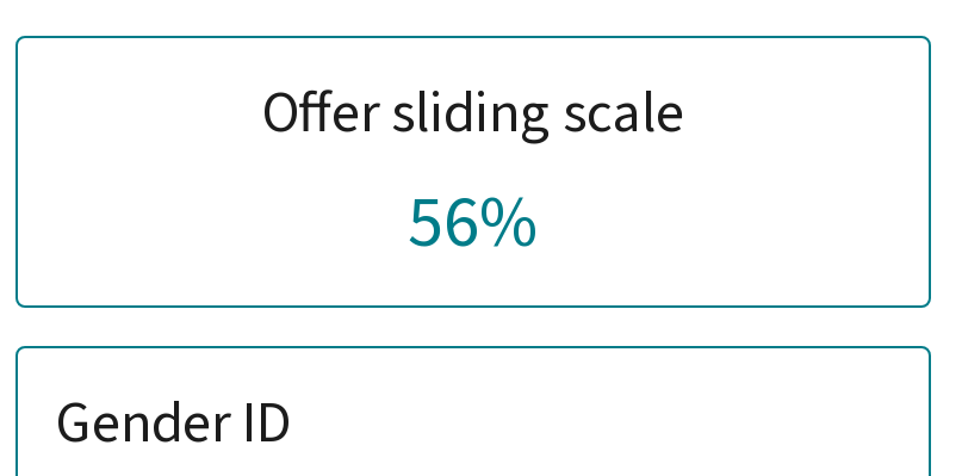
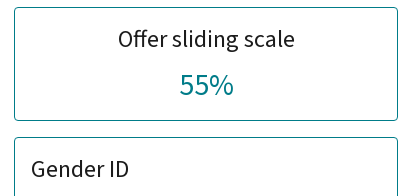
[408,172,539,275] 56% -> [178,64,233,107] 55%

